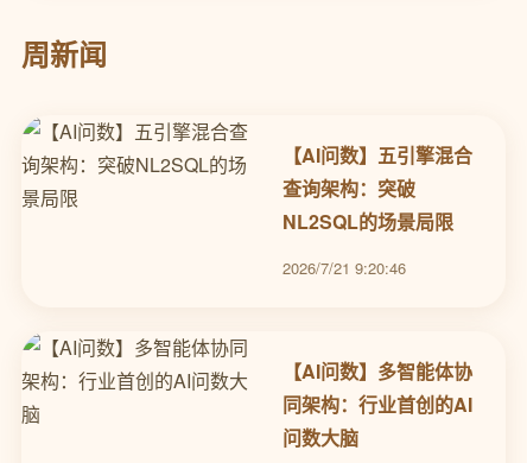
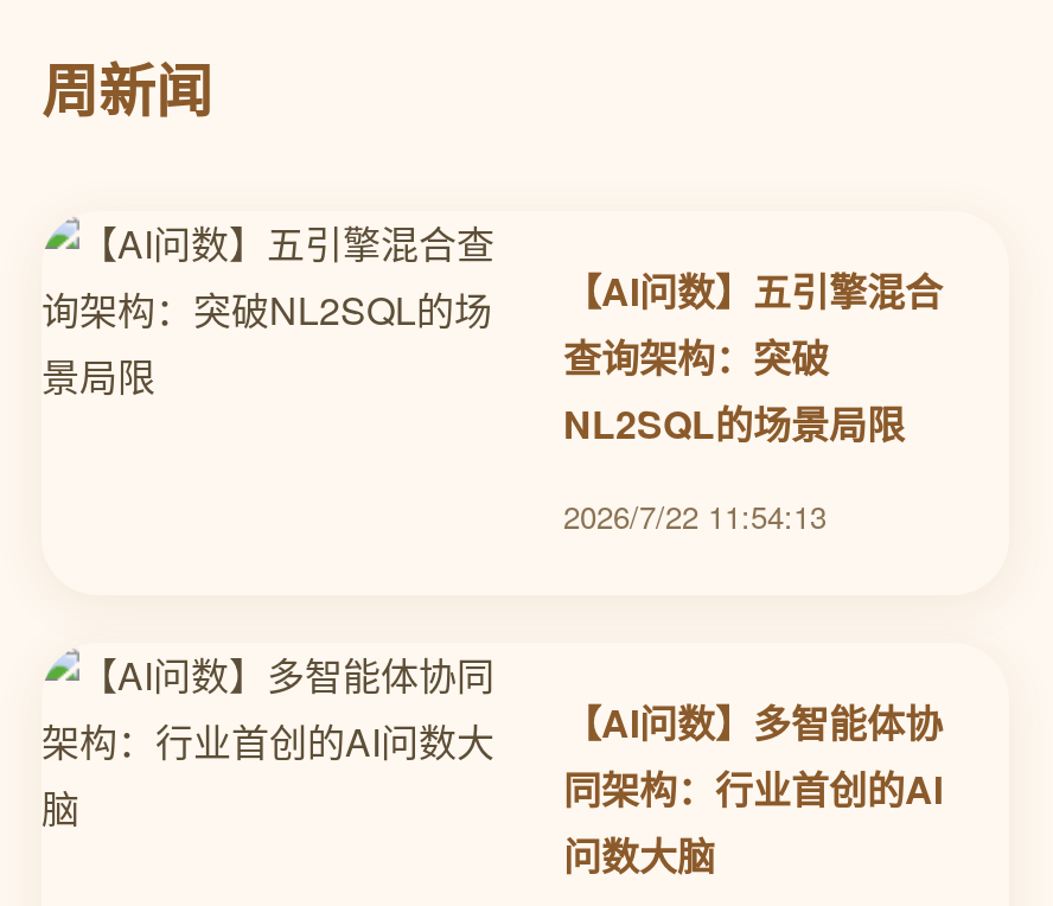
[282,256,406,279] 2026/7/21 9:20:46 -> [563,493,827,538] 2026/7/22 11:54:13

